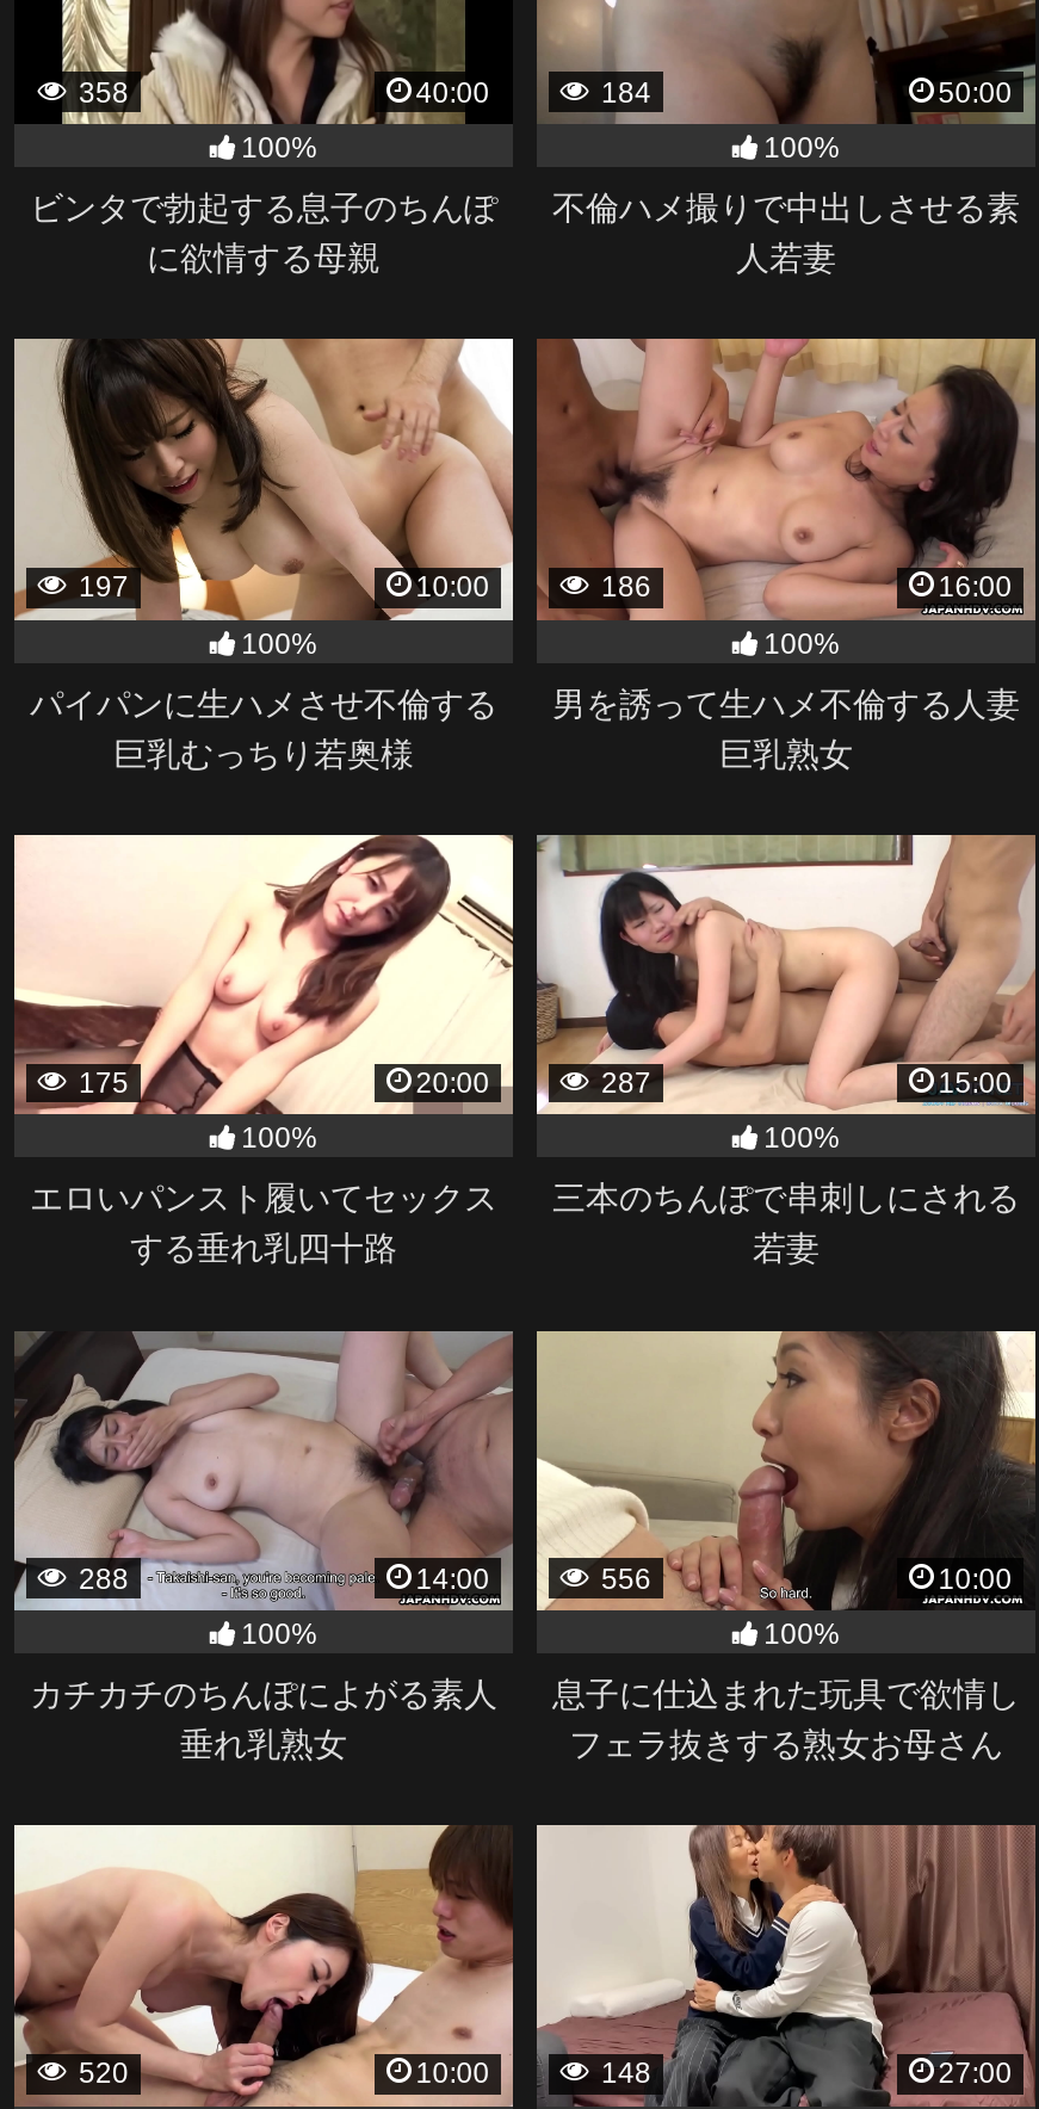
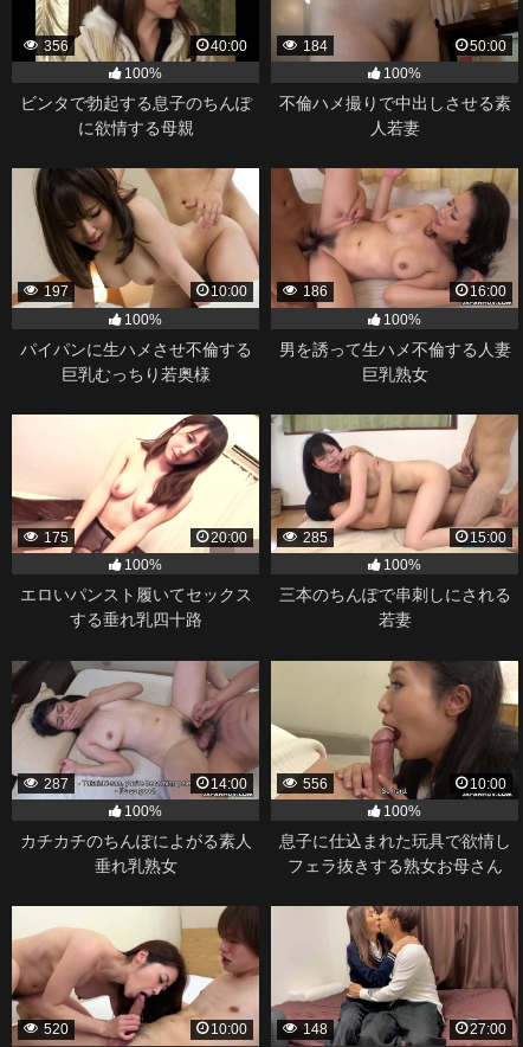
[72,76,129,109] 358 -> [40,38,69,54] 356
[594,1067,651,1100] 287 -> [299,530,328,546] 285
[72,1562,129,1596] 288 -> [40,776,69,792] 287

